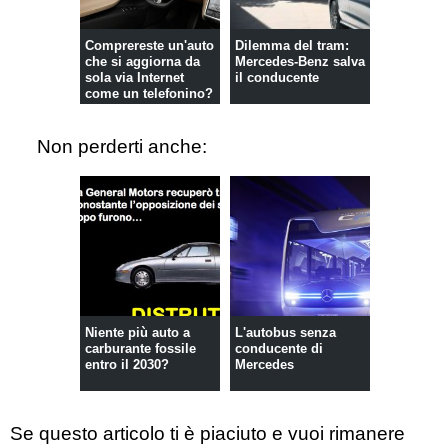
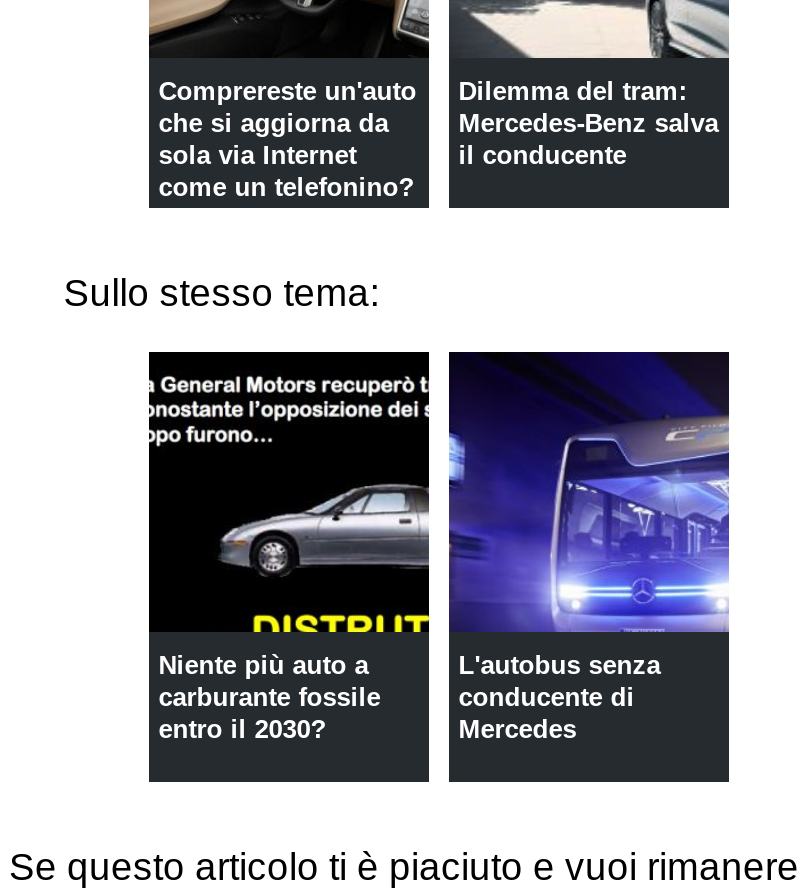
[37,136,207,157] Non perderti anche: -> [63,272,379,314] Sullo stesso tema:

